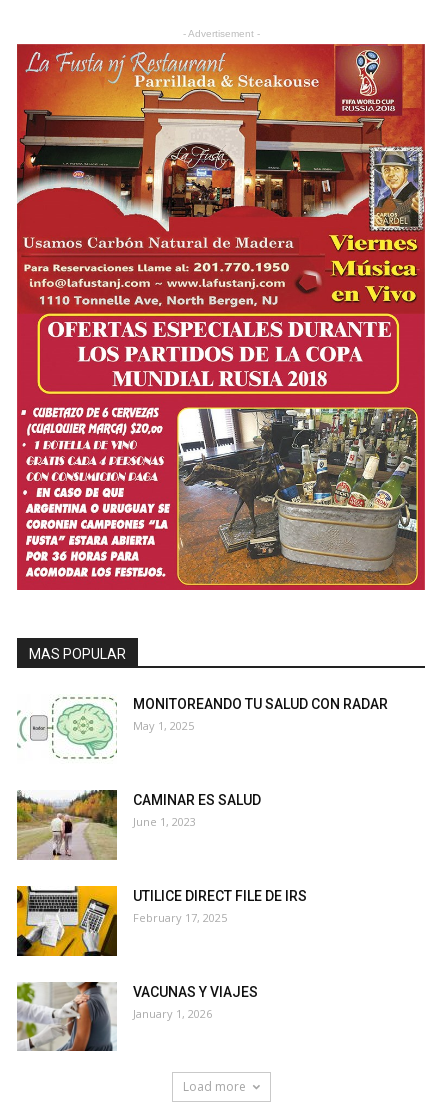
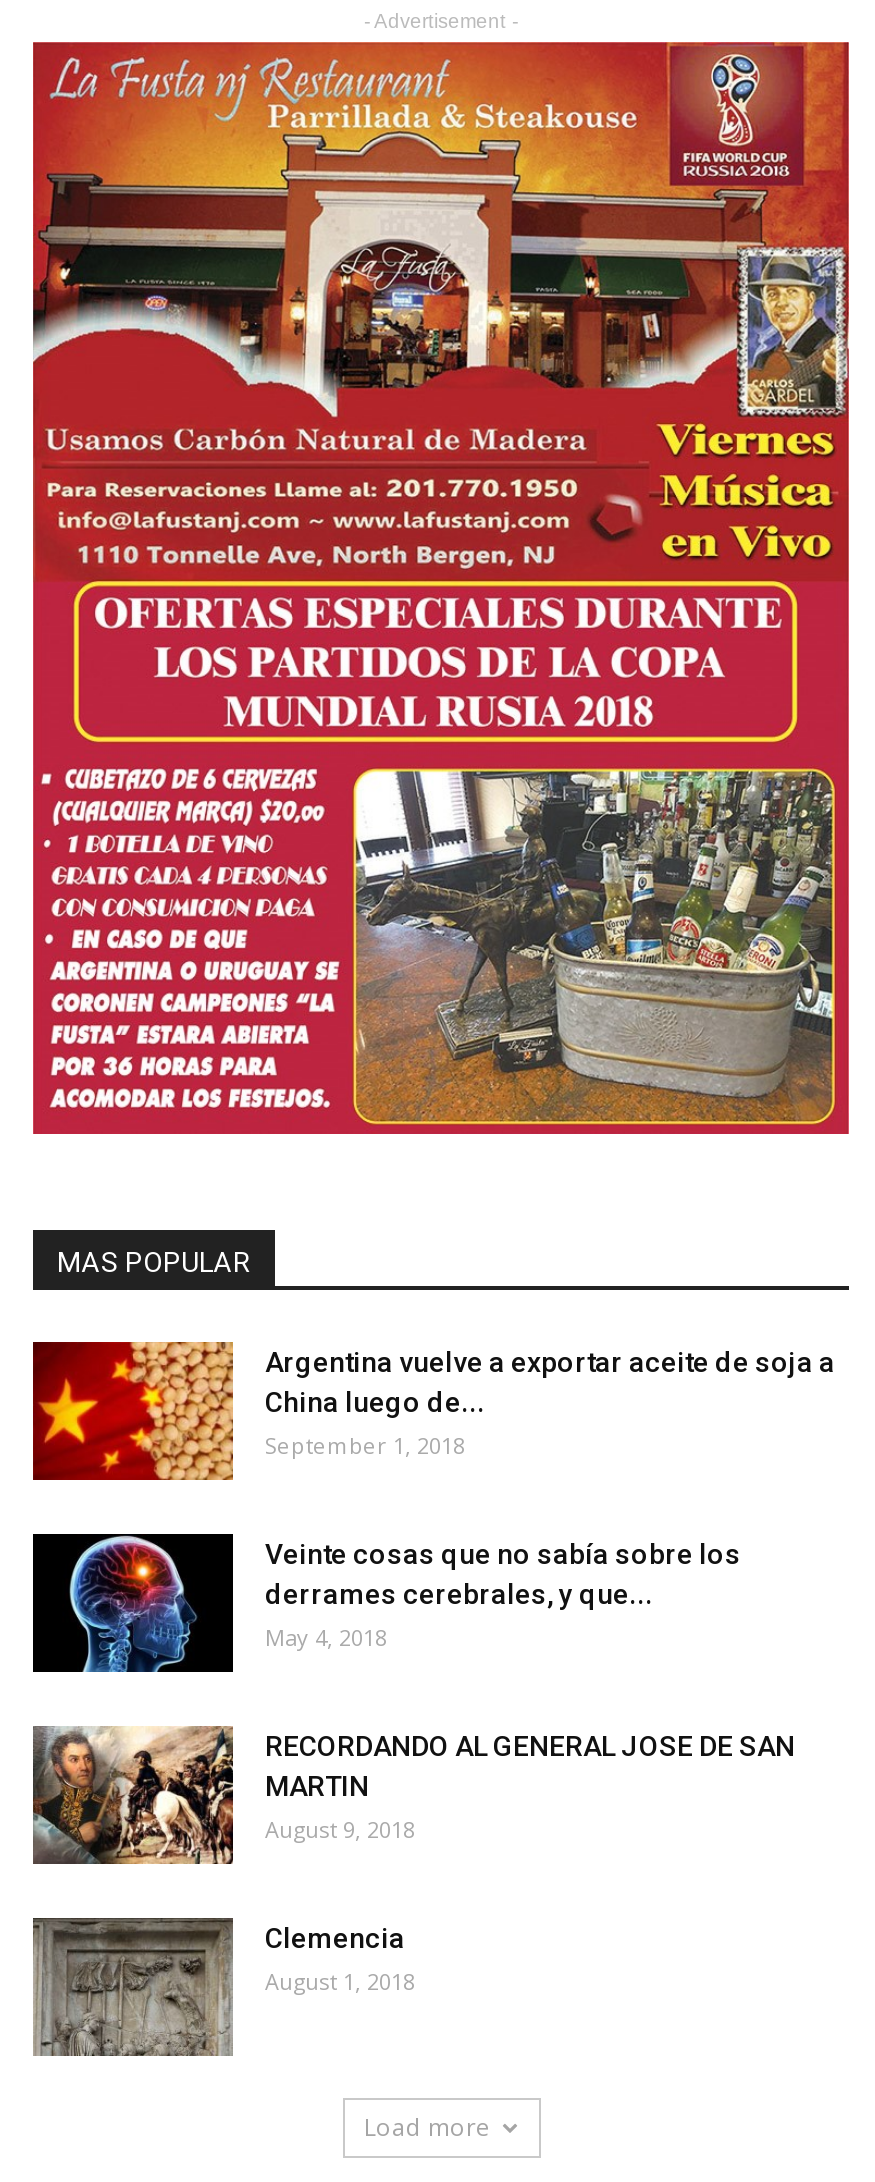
[17,694,388,764] [image] | MONITOREANDO TU SALUD CON RADAR | May 1, 2025 -> [31,1339,835,1483] [image] | Argentina vuelve a exportar aceite de soja a | China luego de... | September 1, 2018
[16,790,261,860] [image] | CAMINAR ES SALUD | June 1, 2023 -> [31,1531,741,1673] [image] | Veinte cosas que no sabía sobre los | derrames cerebrales, y que... | May 4, 2018
[16,885,307,957] [image] | UTILICE DIRECT FILE DE IRS | February 17, 2025 -> [31,1725,795,1867] [image] | RECORDANDO AL GENERAL JOSE DE SAN | MARTIN | August 9, 2018
[16,981,258,1051] [image] | VACUNAS Y VIAJES | January 1, 2026 -> [33,1917,415,2057] [image] | Clemencia | August 1, 2018

